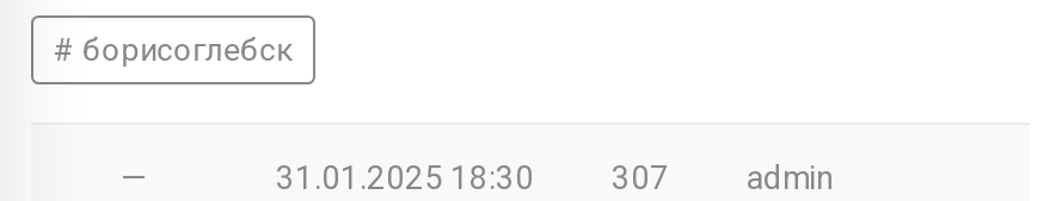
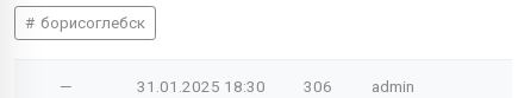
[276,158,669,196] 31.01.2025 18:30 307 -> [136,77,332,95] 31.01.2025 18:30 306

